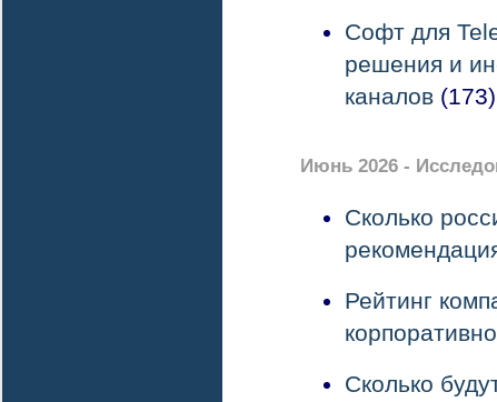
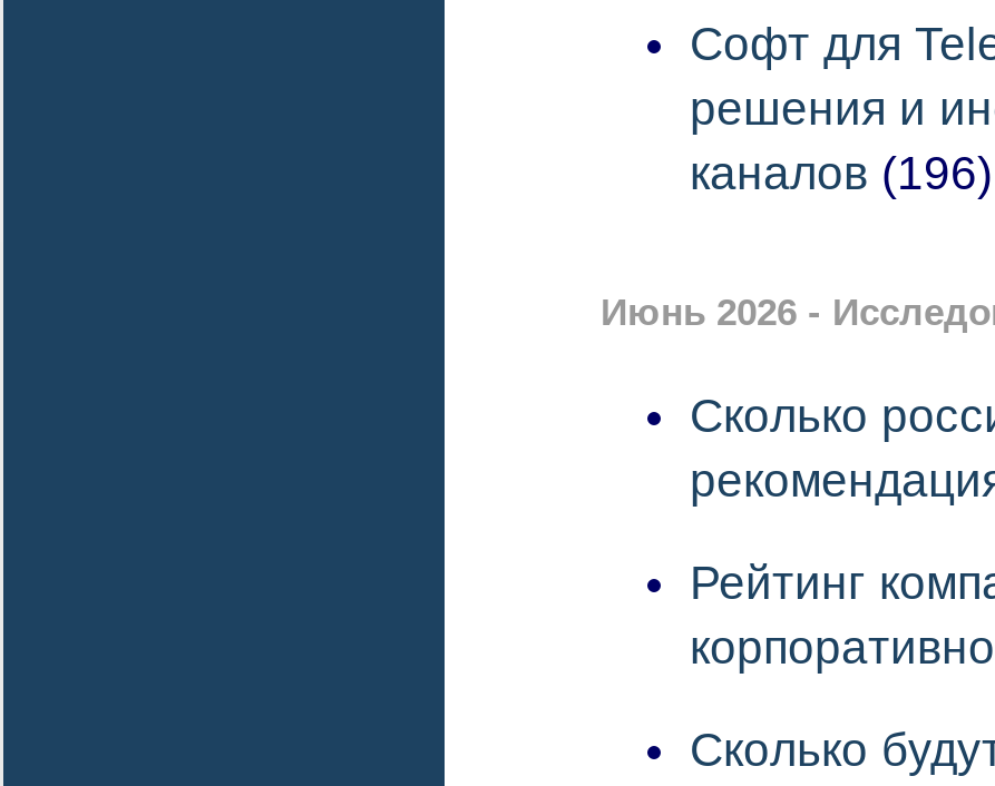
[345,83,496,109] каналов (173) -> [690,147,993,198] каналов (196)

